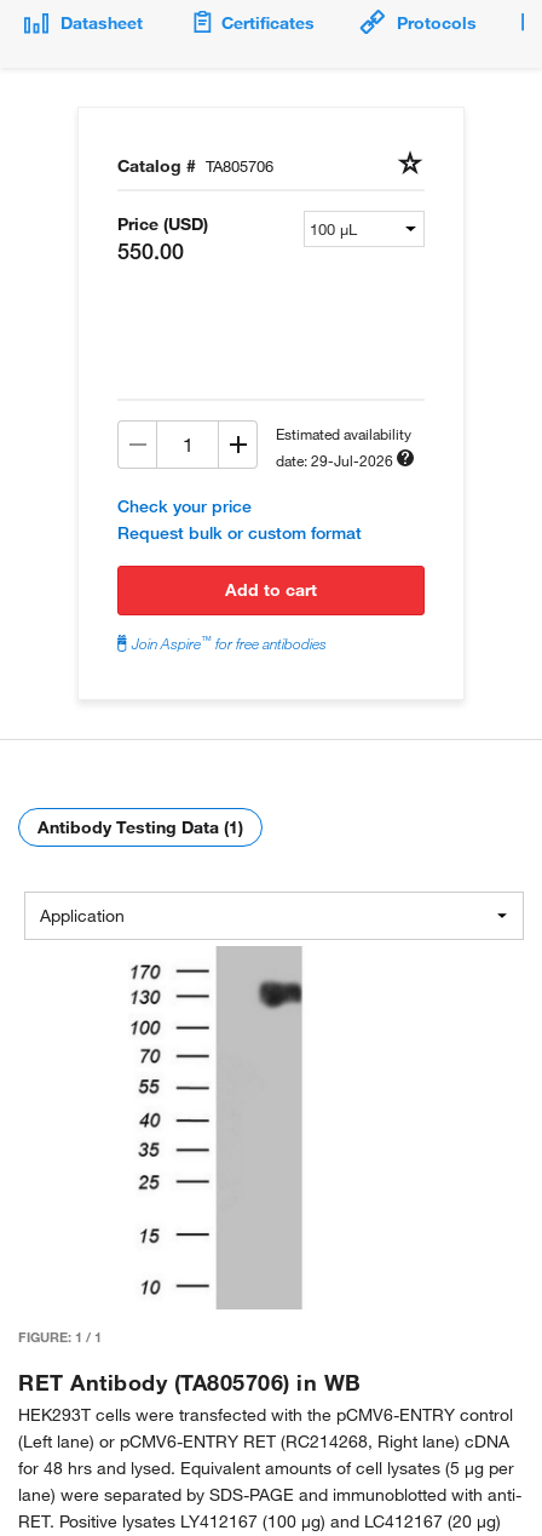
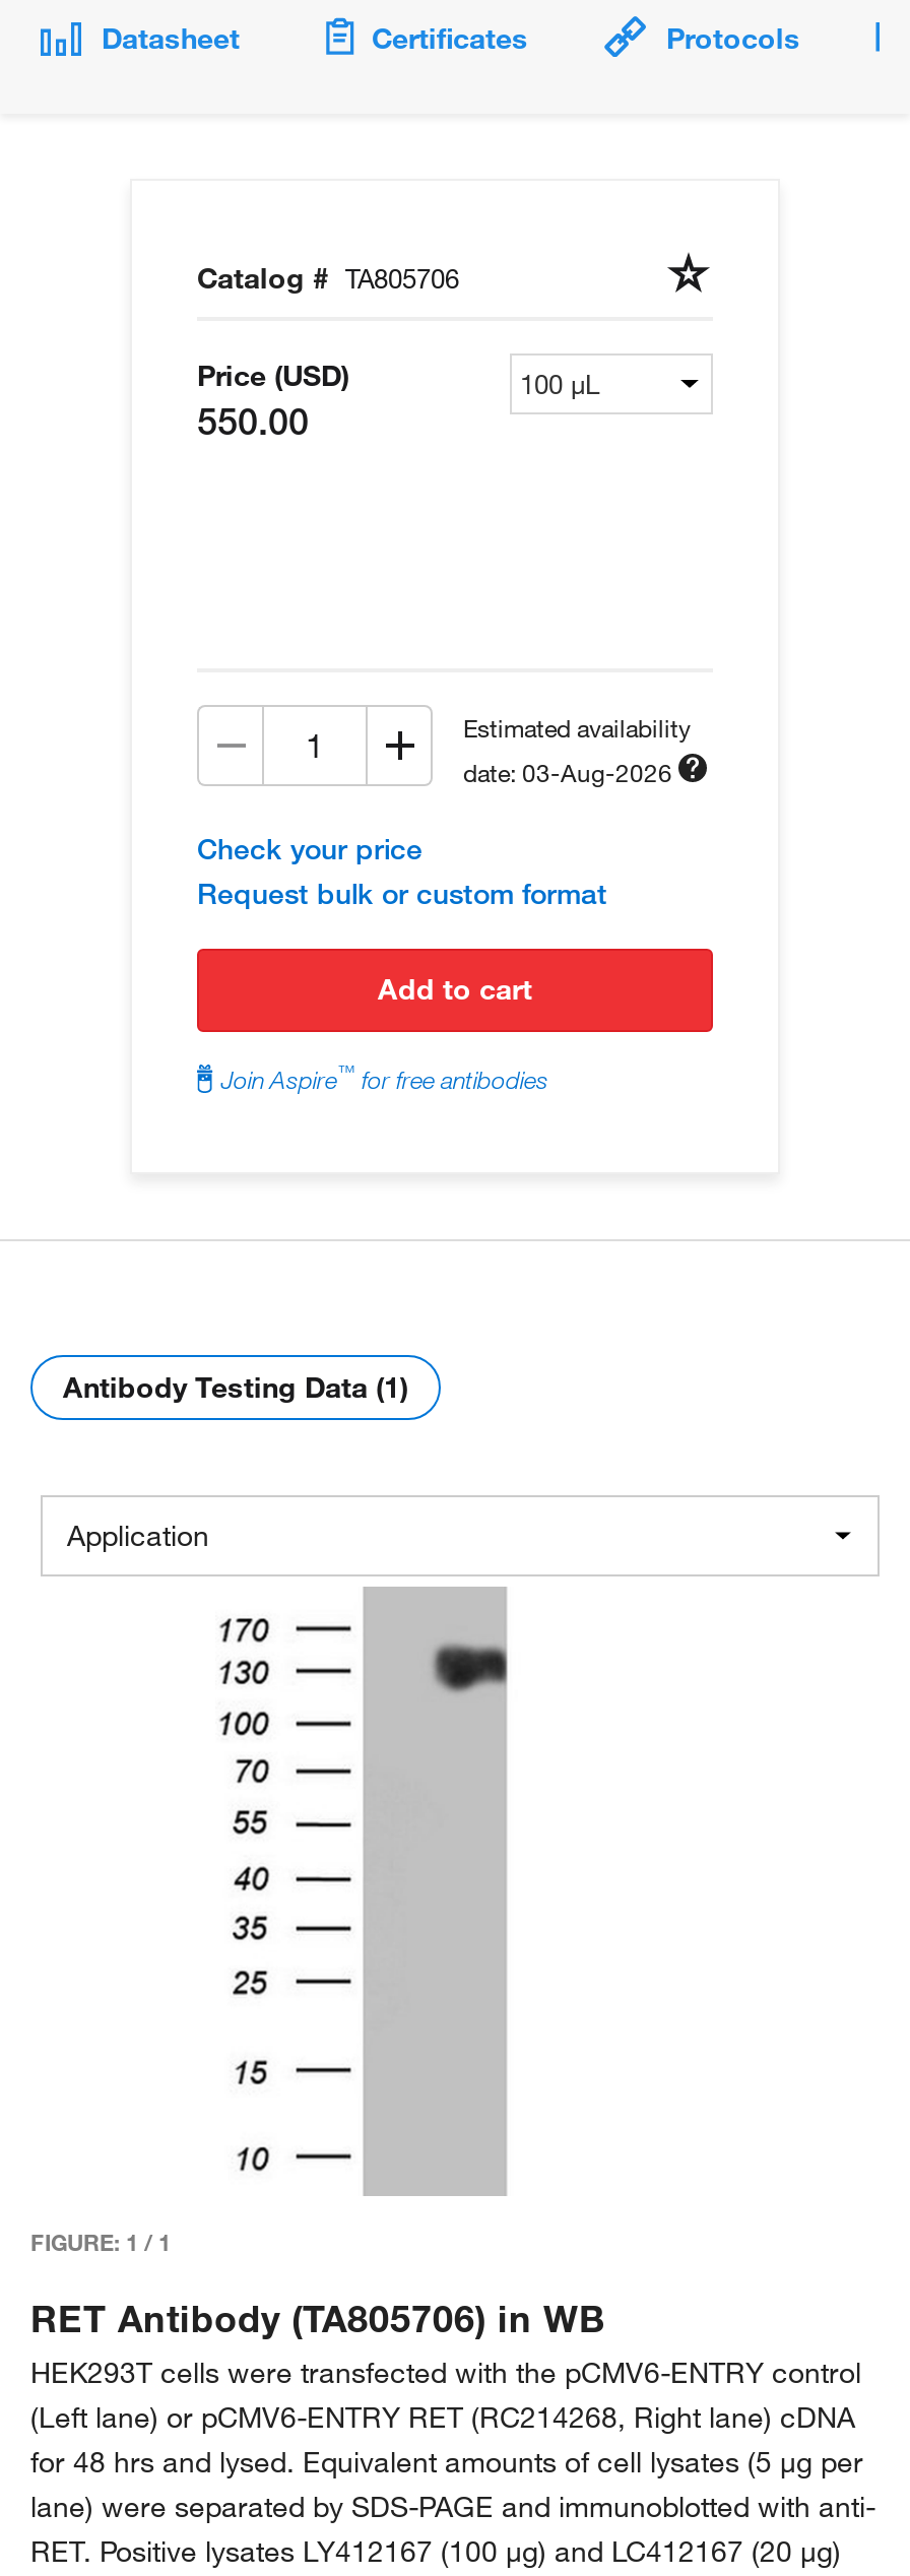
[276,450,393,470] date: 29-Jul-2026 -> [463,755,672,788] date: 03-Aug-2026

